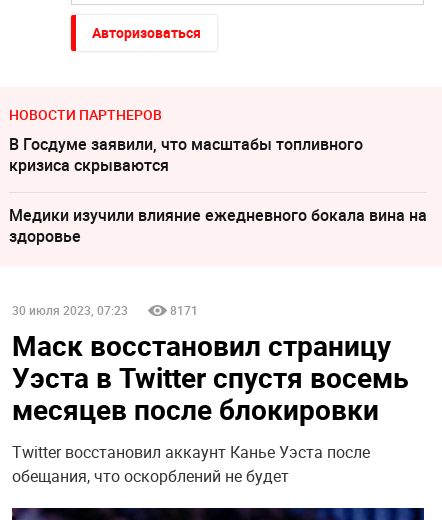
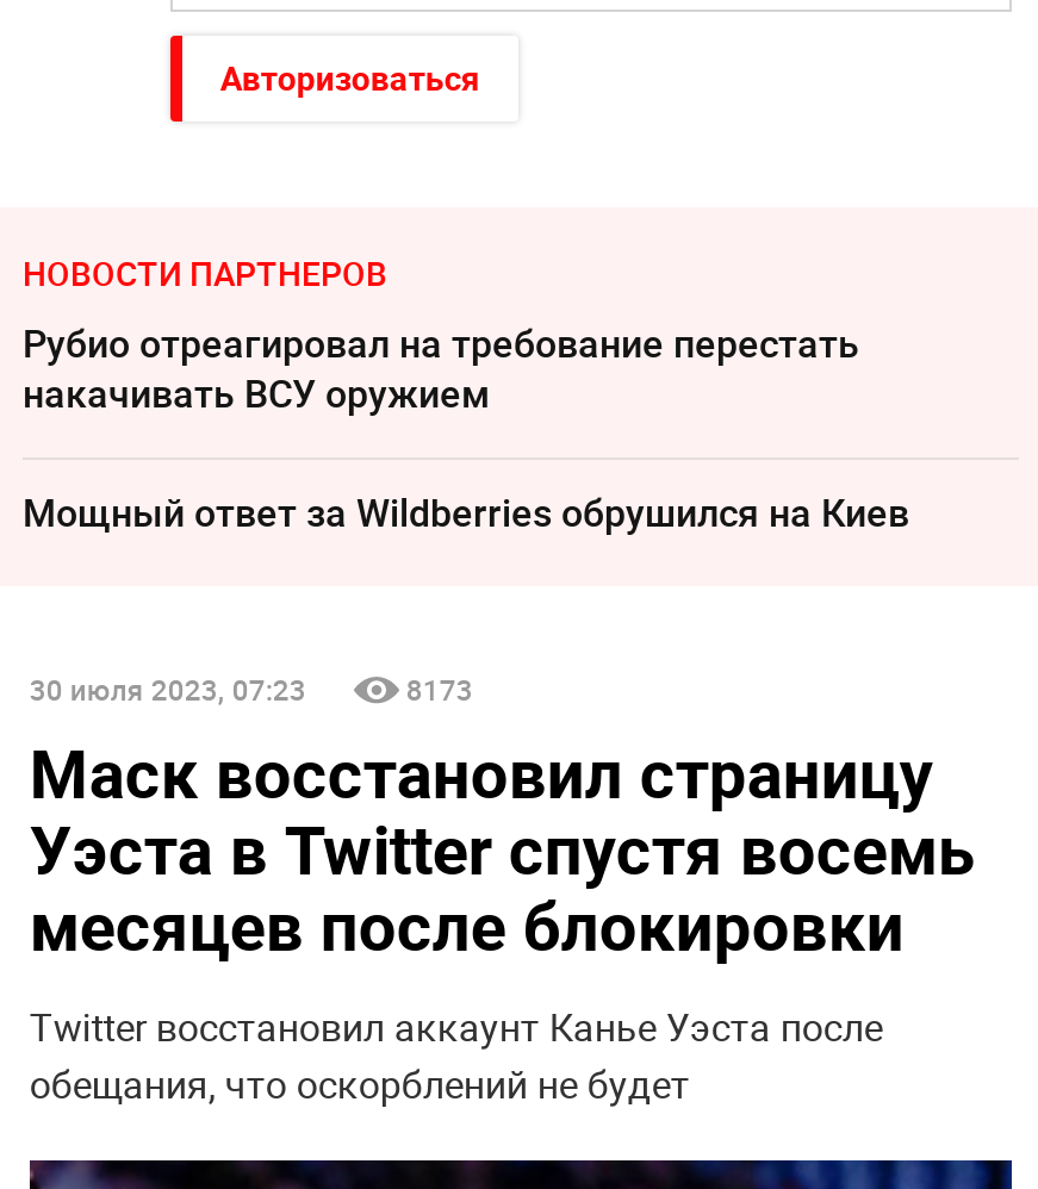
[9,133,363,176] В Госдуме заявили, что масштабы топливного | кризиса скрываются -> [23,318,859,420] Рубио отреагировал на требование перестать | накачивать ВСУ оружием
[9,204,427,247] Медики изучили влияние ежедневного бокала вина на | здоровье -> [23,487,909,539] Мощный ответ за Wildberries обрушился на Киев
[170,302,198,318] 8171 -> [406,670,473,708] 8173

